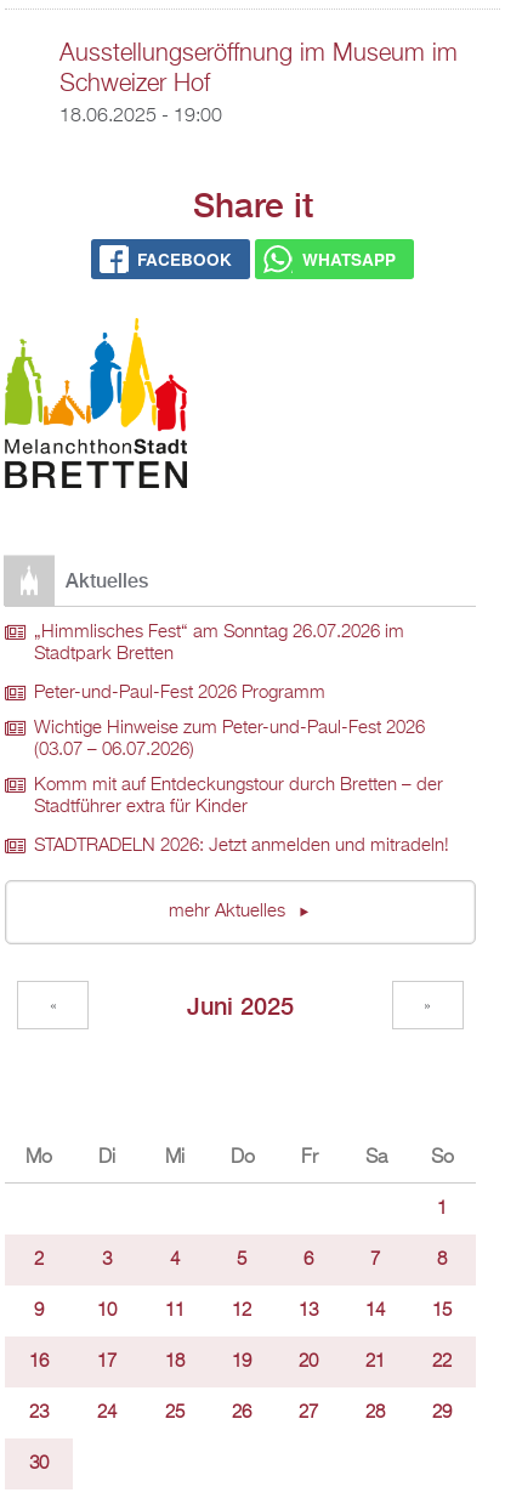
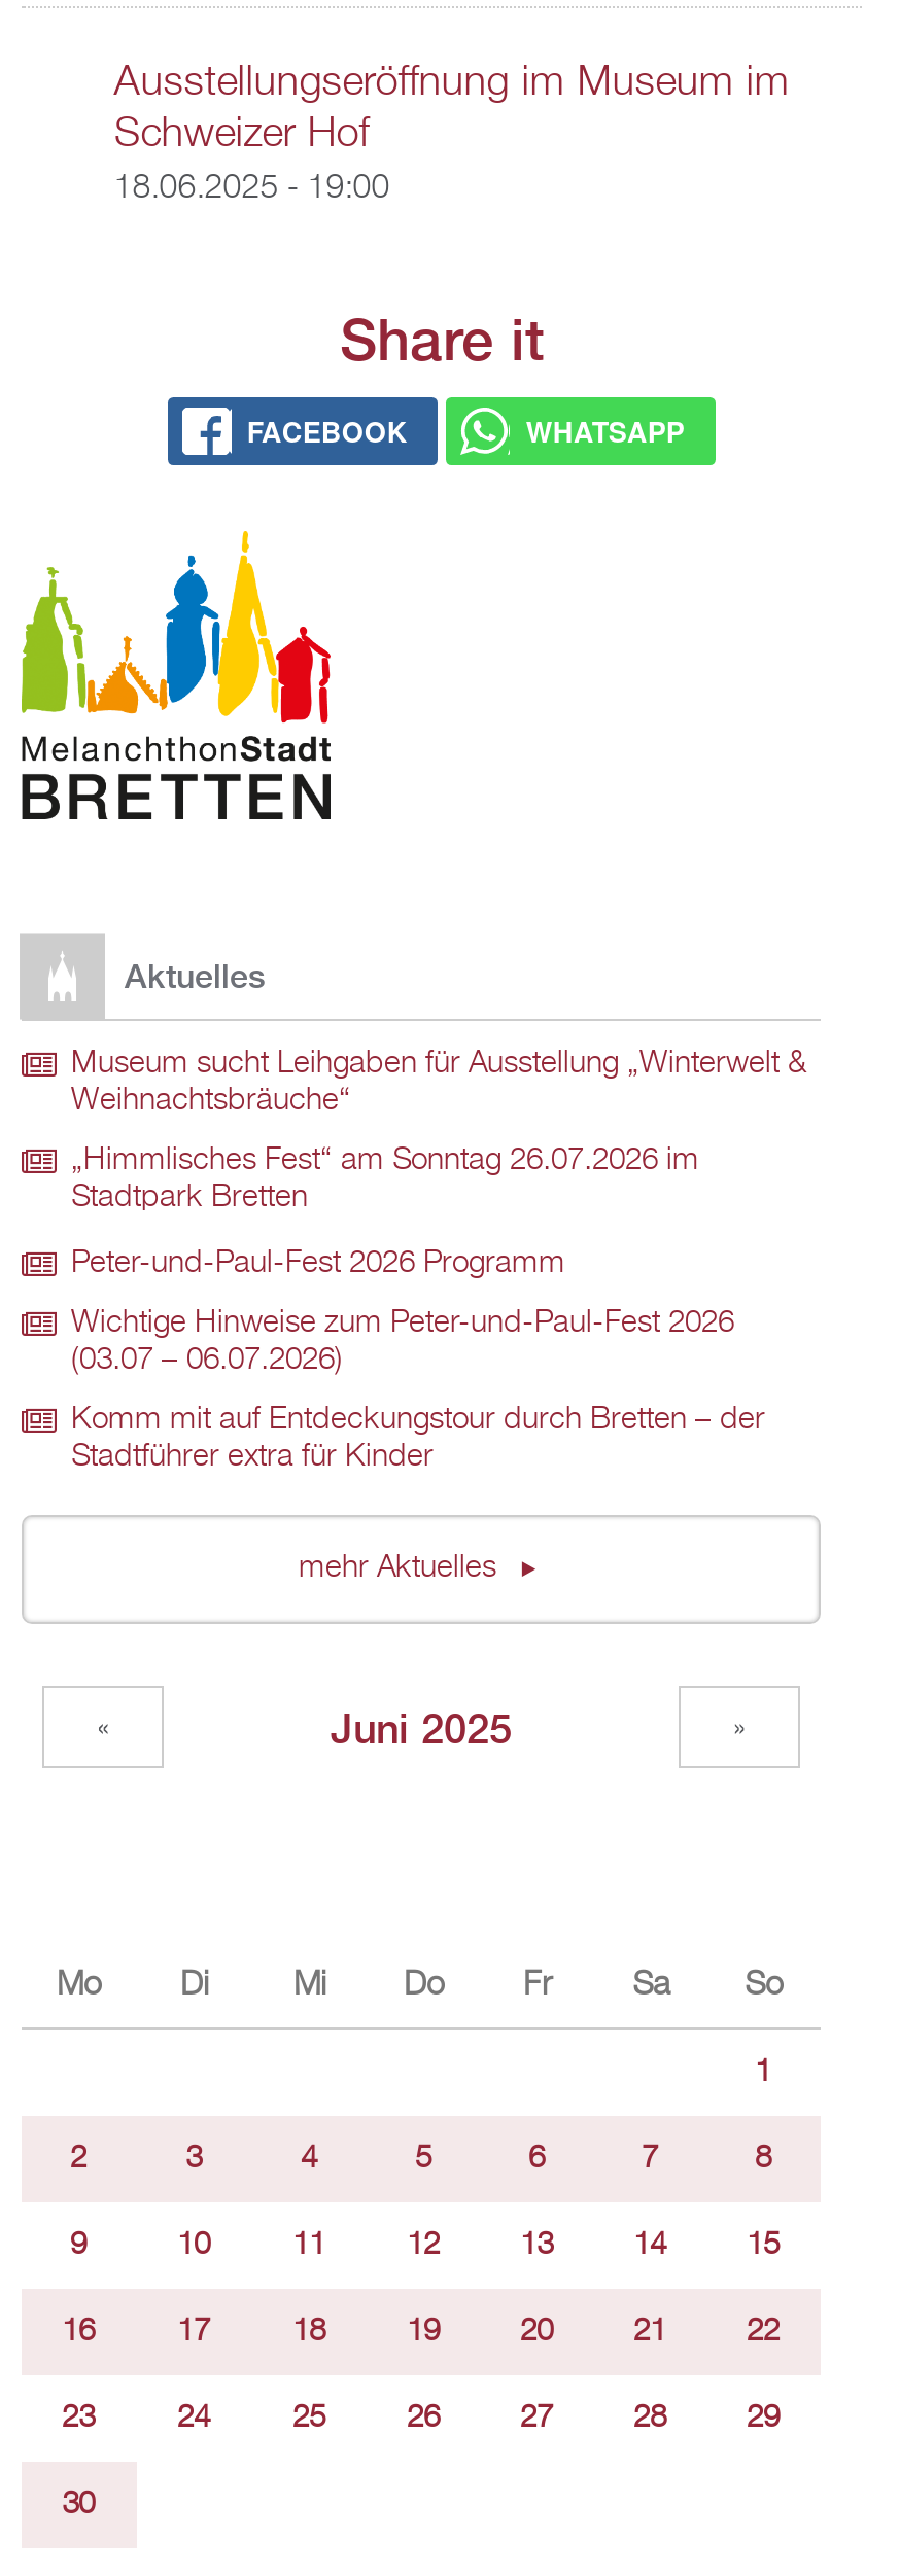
none -> [71,1051,806,1116] Museum sucht Leihgaben für Ausstellung „Winterwelt & | Weihnachtsbräuche“
moved [34,624,443,816] -> [71,1147,765,1473]: „Himmlisches Fest“ am Sonntag 26.07.2026 im | Stadtpark Bretten | Peter-und-Paul-Fest 2026 Programm | Wichtige Hinweise zum Peter-und-Paul-Fest 2026 | (03.07 – 06.07.2026) | Komm mit auf Entdeckungstour durch Bretten – der | Stadtführer extra für Kinder
[34,838,449,855] STADTRADELN 2026: Jetzt anmelden und mitradeln! -> none

